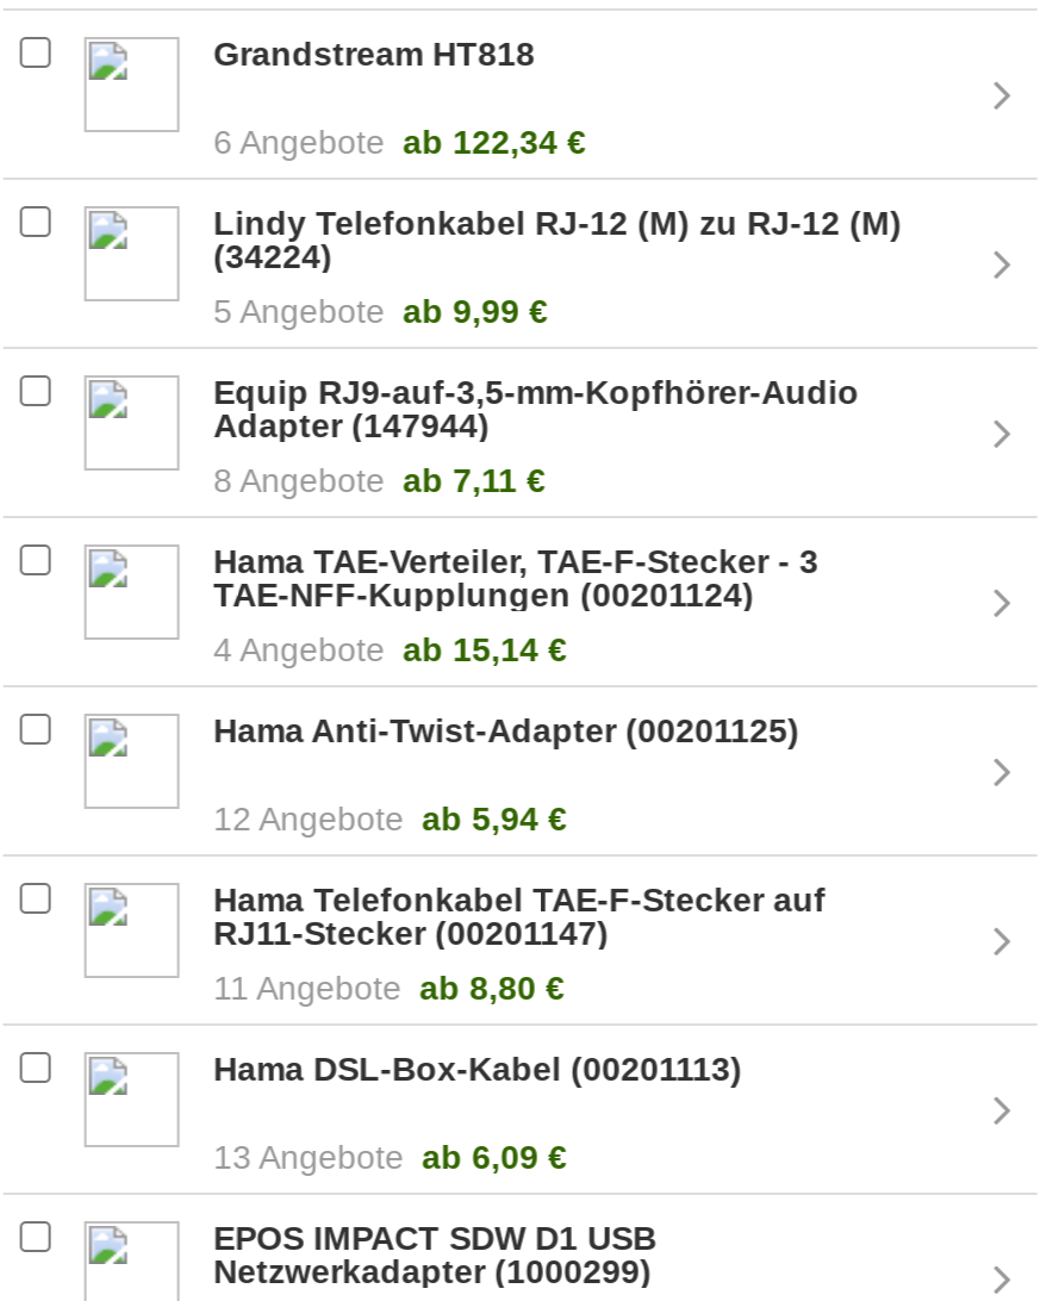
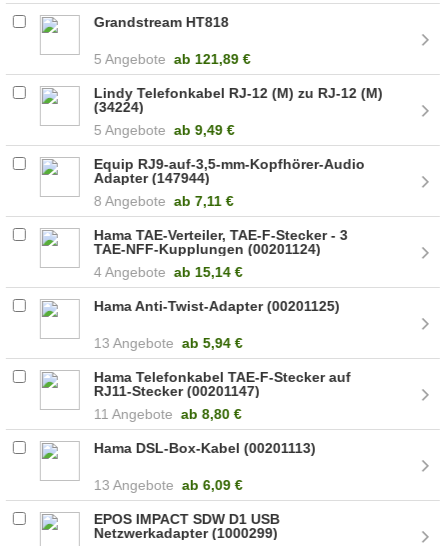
[213,122,586,160] 6 Angebote ab 122,34 € -> [94,51,250,67] 5 Angebote ab 121,89 €
[213,291,548,329] 5 Angebote ab 9,99 € -> [94,122,234,138] 5 Angebote ab 9,49 €
[213,798,567,837] 12 Angebote ab 5,94 € -> [94,335,242,351] 13 Angebote ab 5,94 €

